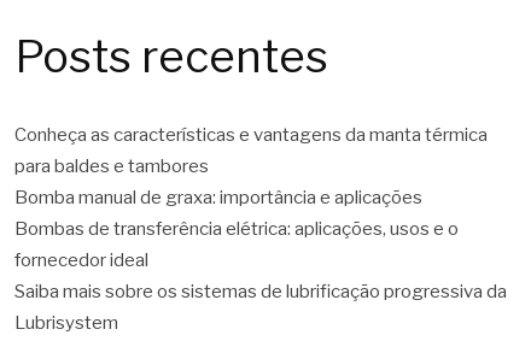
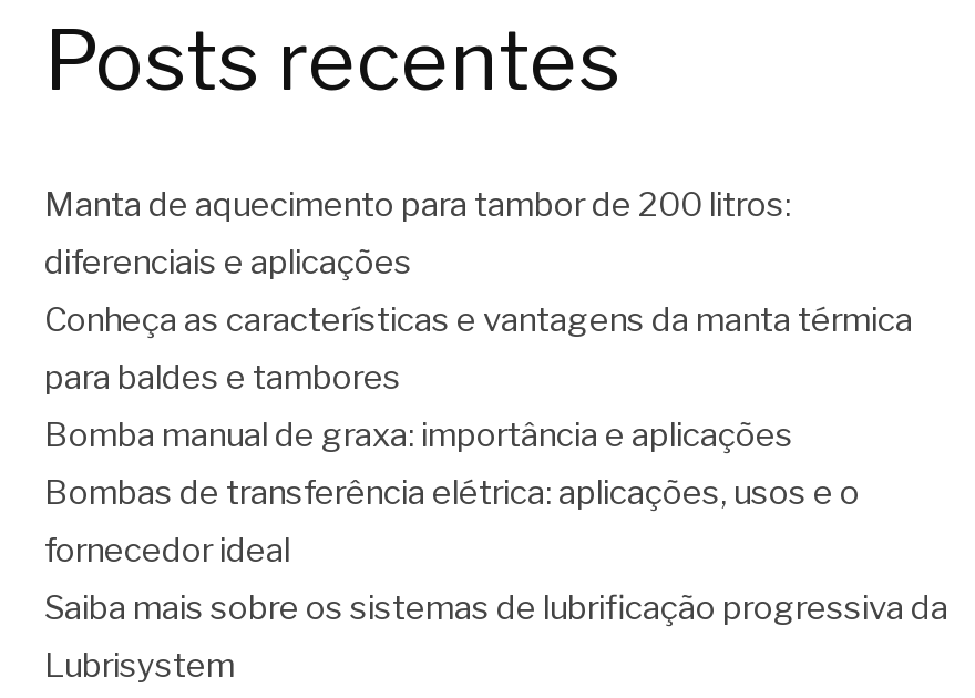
none -> [44,185,791,282] Manta de aquecimento para tambor de 200 litros: | diferenciais e aplicações

